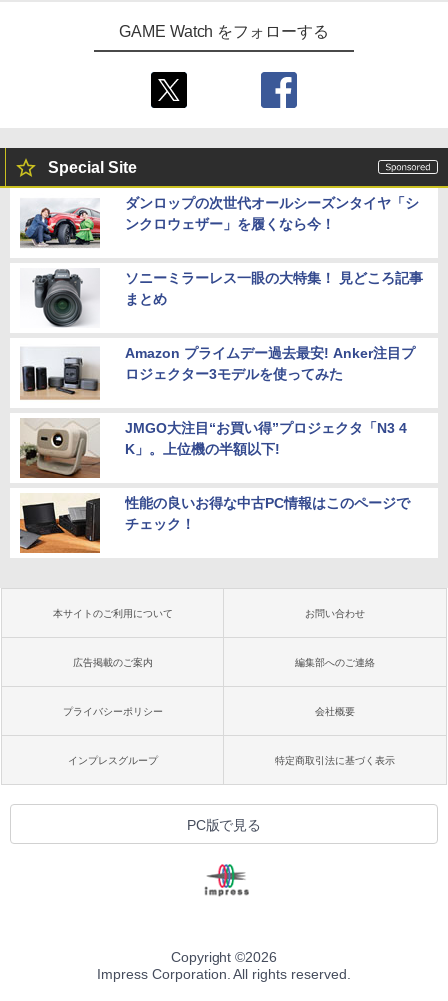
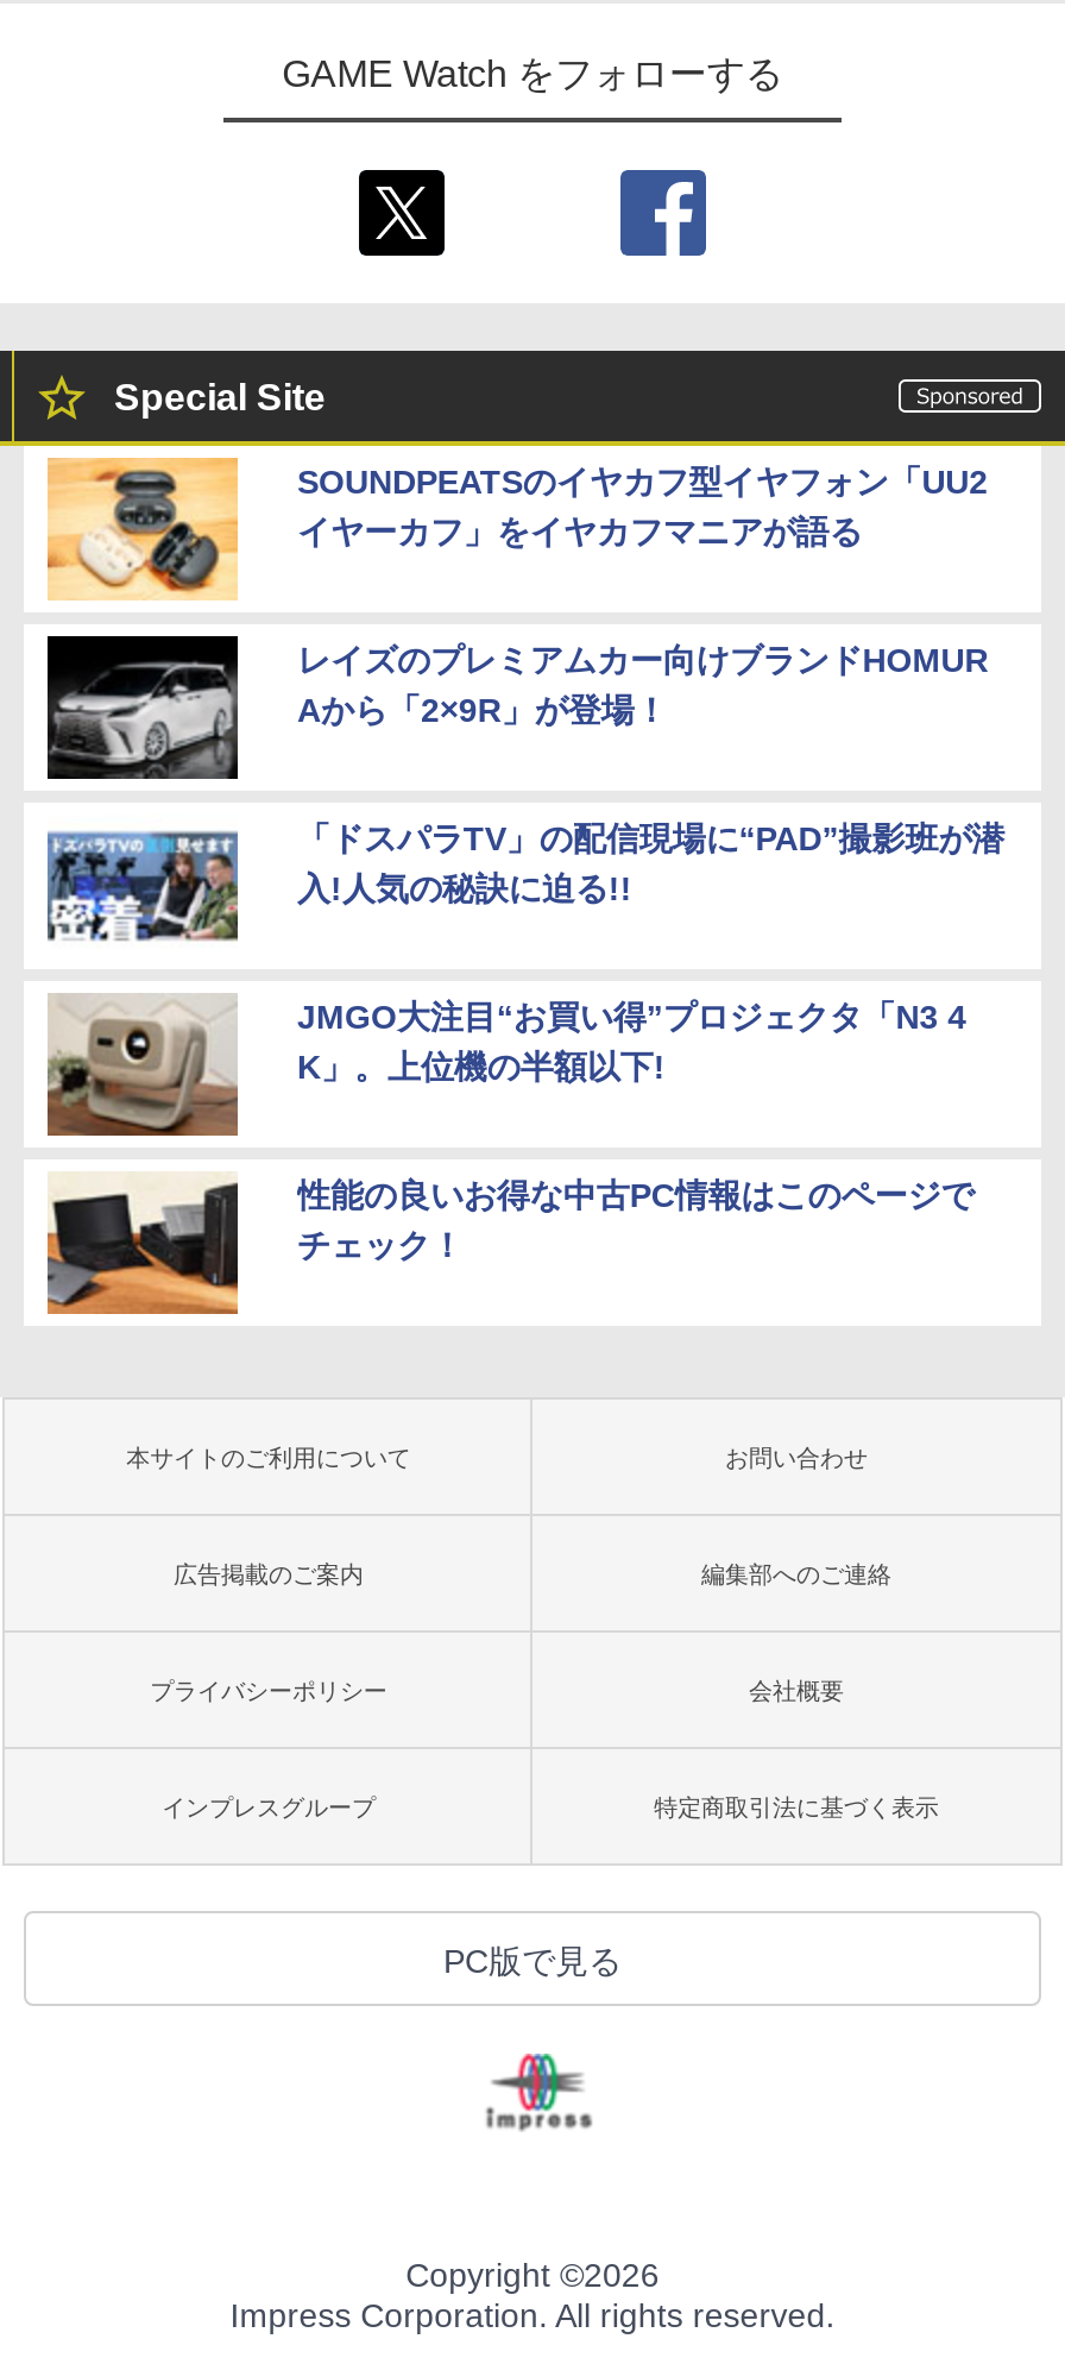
[19,193,419,253] [image] | ダンロップの次世代オールシーズンタイヤ「シ | ンクロウェザー」を履くなら今！ -> [45,455,988,603] [image] | SOUNDPEATSのイヤカフ型イヤフォン「UU2 | イヤーカフ」をイヤカフマニアが語る
[20,268,423,328] [image] | ソニーミラーレス一眼の大特集！ 見どころ記事 | まとめ -> [45,634,988,781] [image] | レイズのプレミアムカー向けブランドHOMUR | Aから「2×9R」が登場！
[20,345,415,401] [image] | Amazon プライムデー過去最安! Anker注目プ | ロジェクター3モデルを使ってみた -> [48,819,1005,950] [image] | 「ドスパラTV」の配信現場に“PAD”撮影班が潜 | 入!人気の秘訣に迫る!!

